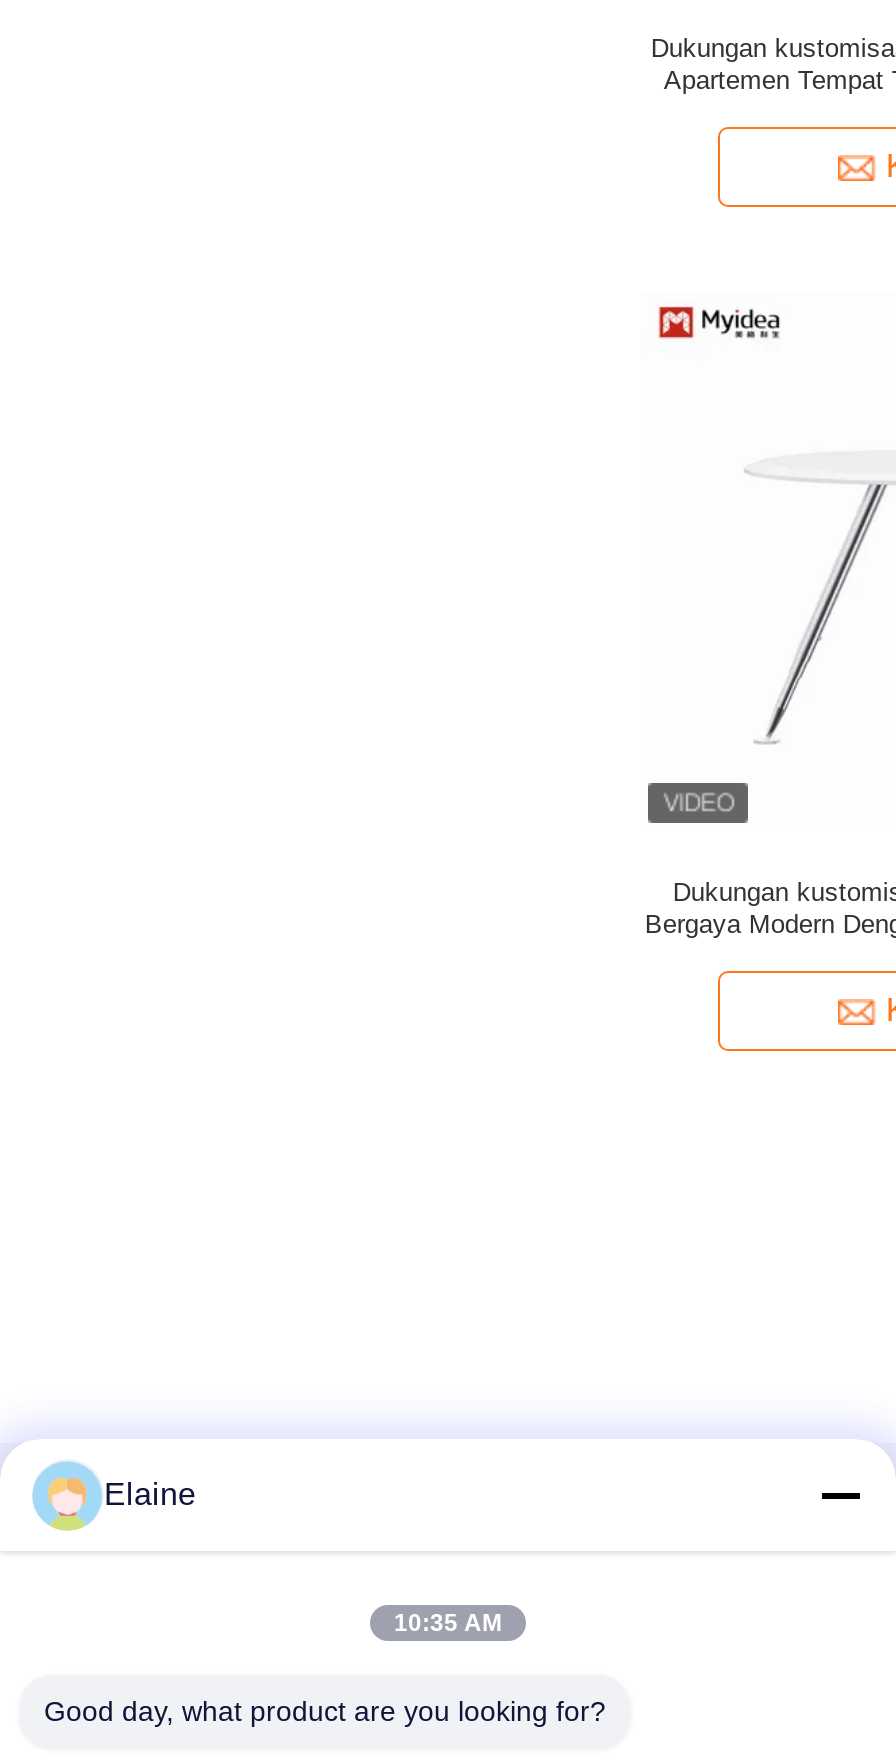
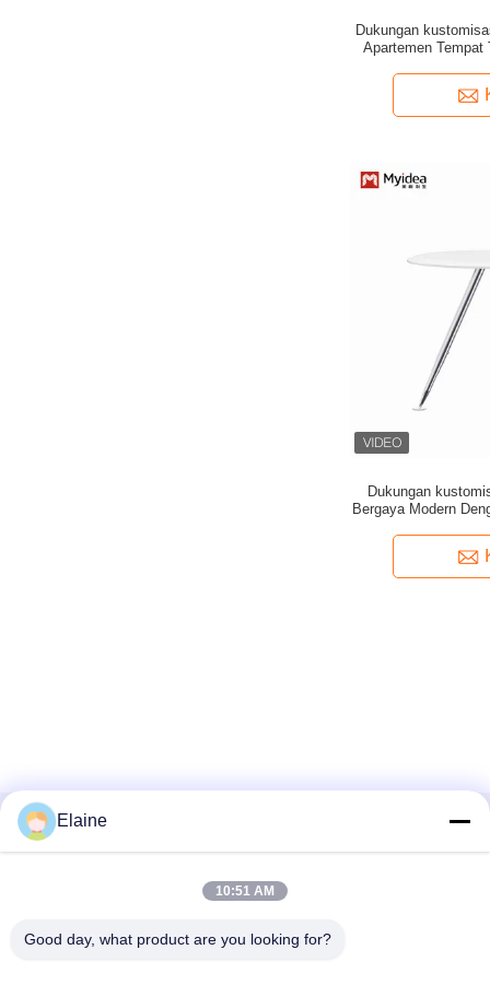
[394,1609,502,1637] 10:35 AM -> [215,883,275,899] 10:51 AM

